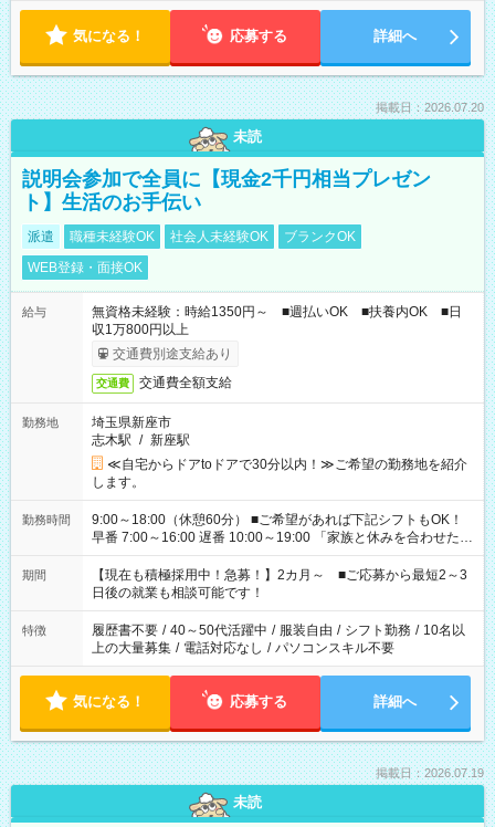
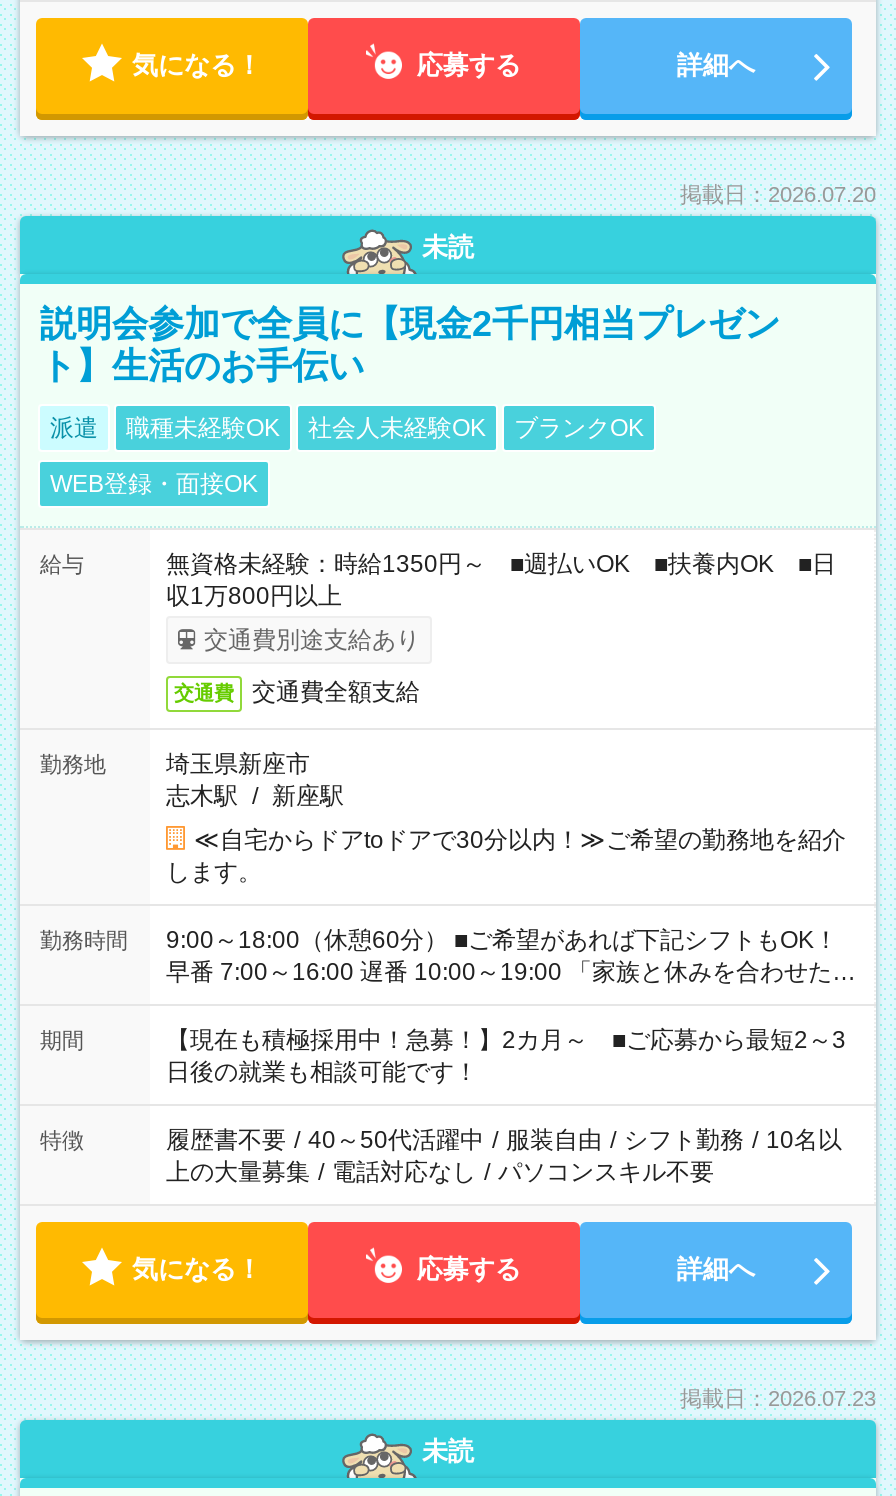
[376,766,484,779] 掲載日：2026.07.19 -> [680,1386,876,1410] 掲載日：2026.07.23

